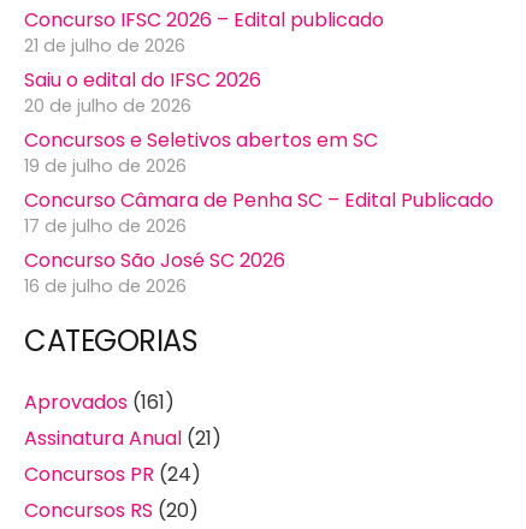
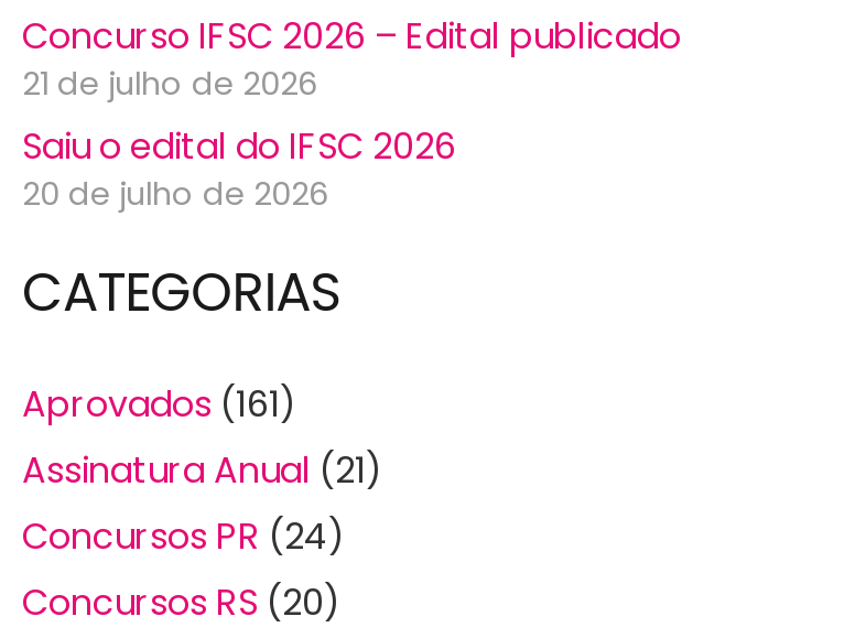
[24,126,494,298] Concursos e Seletivos abertos em SC | 19 de julho de 2026 | Concurso Câmara de Penha SC – Edital Publicado | 17 de julho de 2026 | Concurso São José SC 2026 | 16 de julho de 2026 -> none

